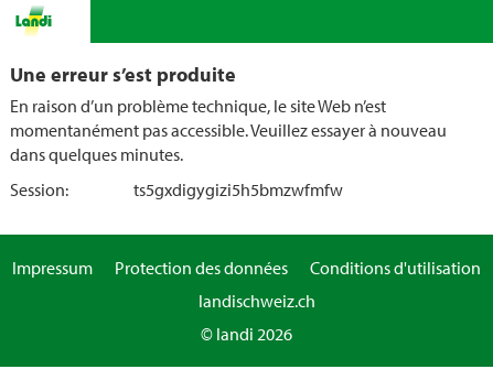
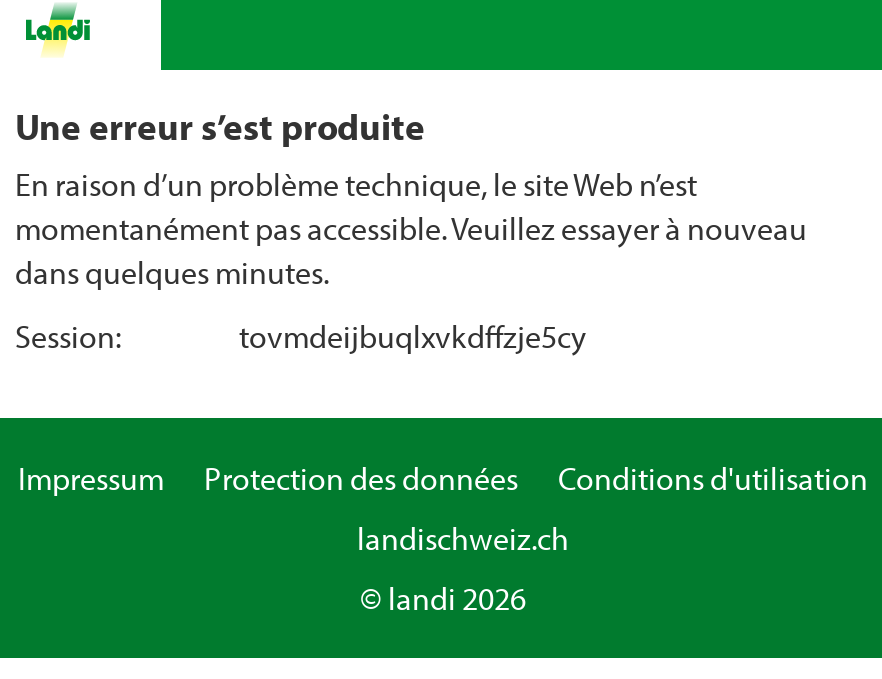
[133,178,343,200] ts5gxdigygizi5h5bmzwfmfw -> [239,316,587,356] tovmdeijbuqlxvkdffzje5cy

